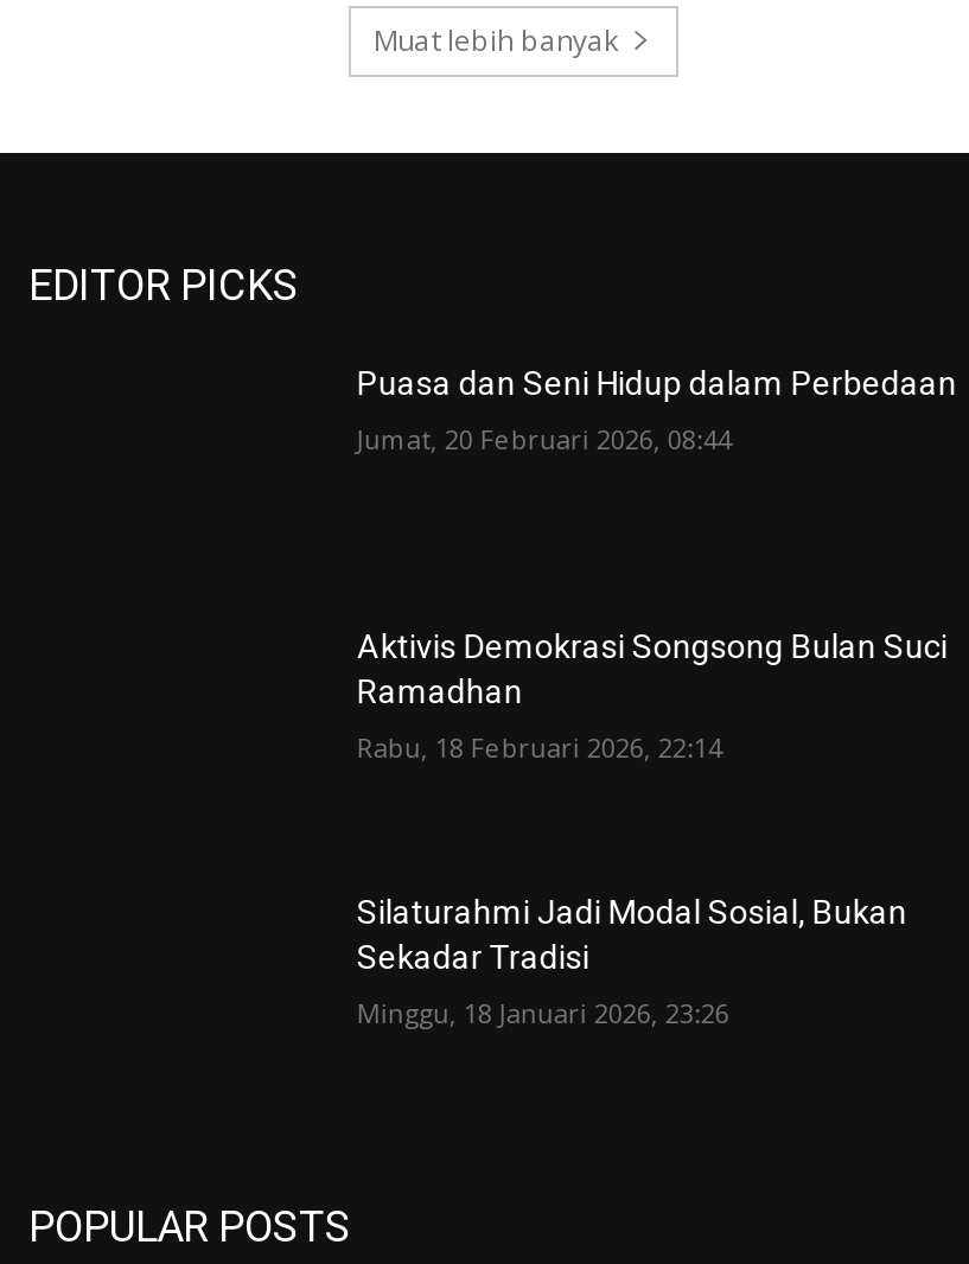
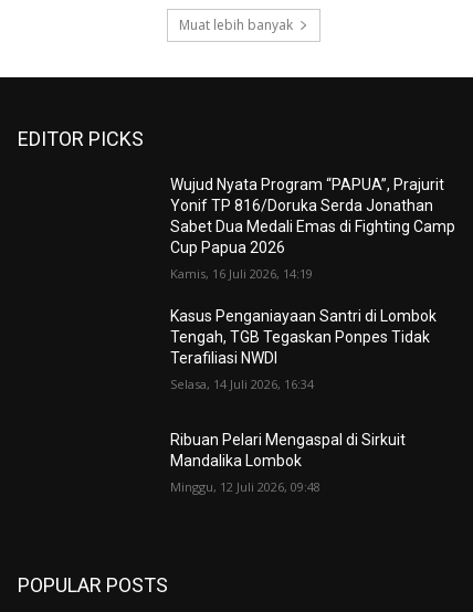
[357,363,957,401] Puasa dan Seni Hidup dalam Perbedaan -> [171,176,456,256] Wujud Nyata Program “PAPUA”, Prajurit | Yonif TP 816/Doruka Serda Jonathan | Sabet Dua Medali Emas di Fighting Camp | Cup Papua 2026
[357,420,732,456] Jumat, 20 Februari 2026, 08:44 -> [171,265,313,282] Kamis, 16 Juli 2026, 14:19
[357,628,947,711] Aktivis Demokrasi Songsong Bulan Suci | Ramadhan -> [171,307,437,367] Kasus Penganiayaan Santri di Lombok | Tengah, TGB Tegaskan Ponpes Tidak | Terafiliasi NWDI
[357,730,722,766] Rabu, 18 Februari 2026, 22:14 -> [171,376,314,392] Selasa, 14 Juli 2026, 16:34
[357,893,907,976] Silaturahmi Jadi Modal Sosial, Bukan | Sekadar Tradisi -> [171,431,406,469] Ribuan Pelari Mengaspal di Sirkuit | Mandalika Lombok
[357,995,729,1030] Minggu, 18 Januari 2026, 23:26 -> [171,478,321,495] Minggu, 12 Juli 2026, 09:48

